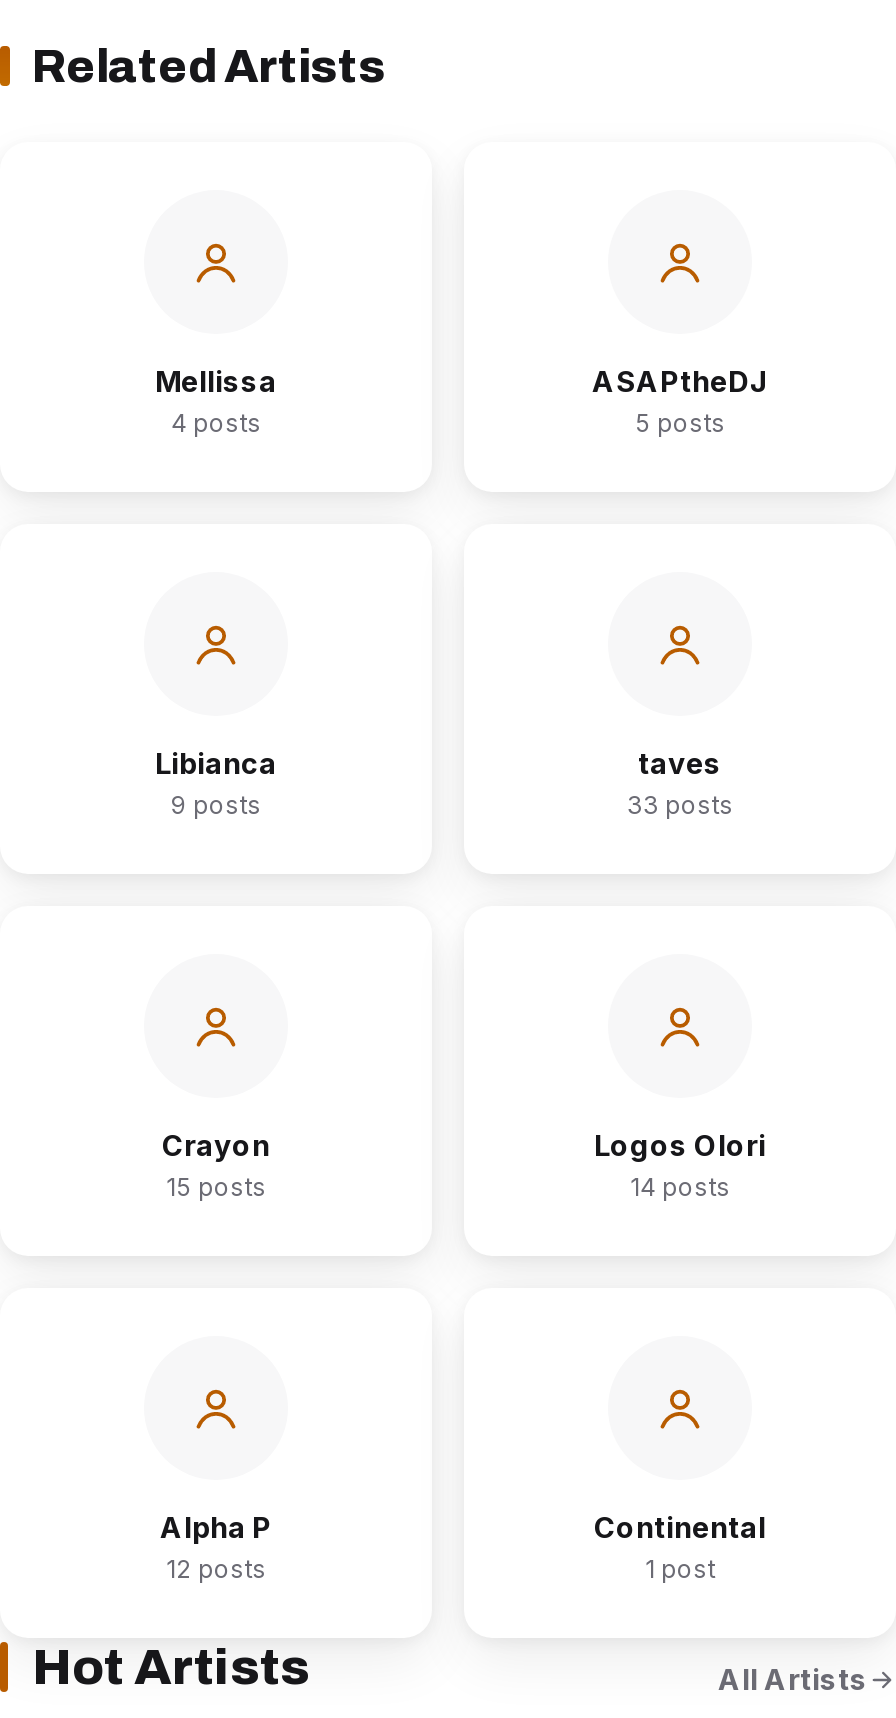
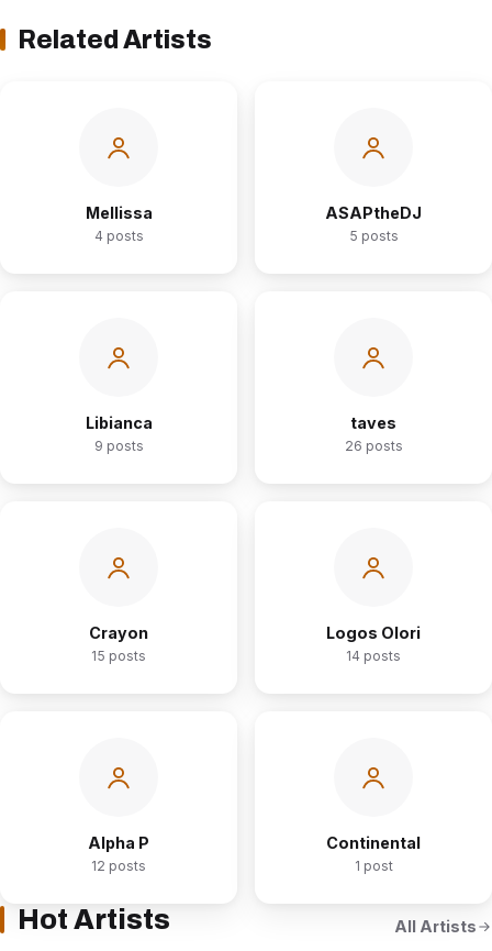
[627,790,733,820] 33 posts -> [344,437,402,454] 26 posts

